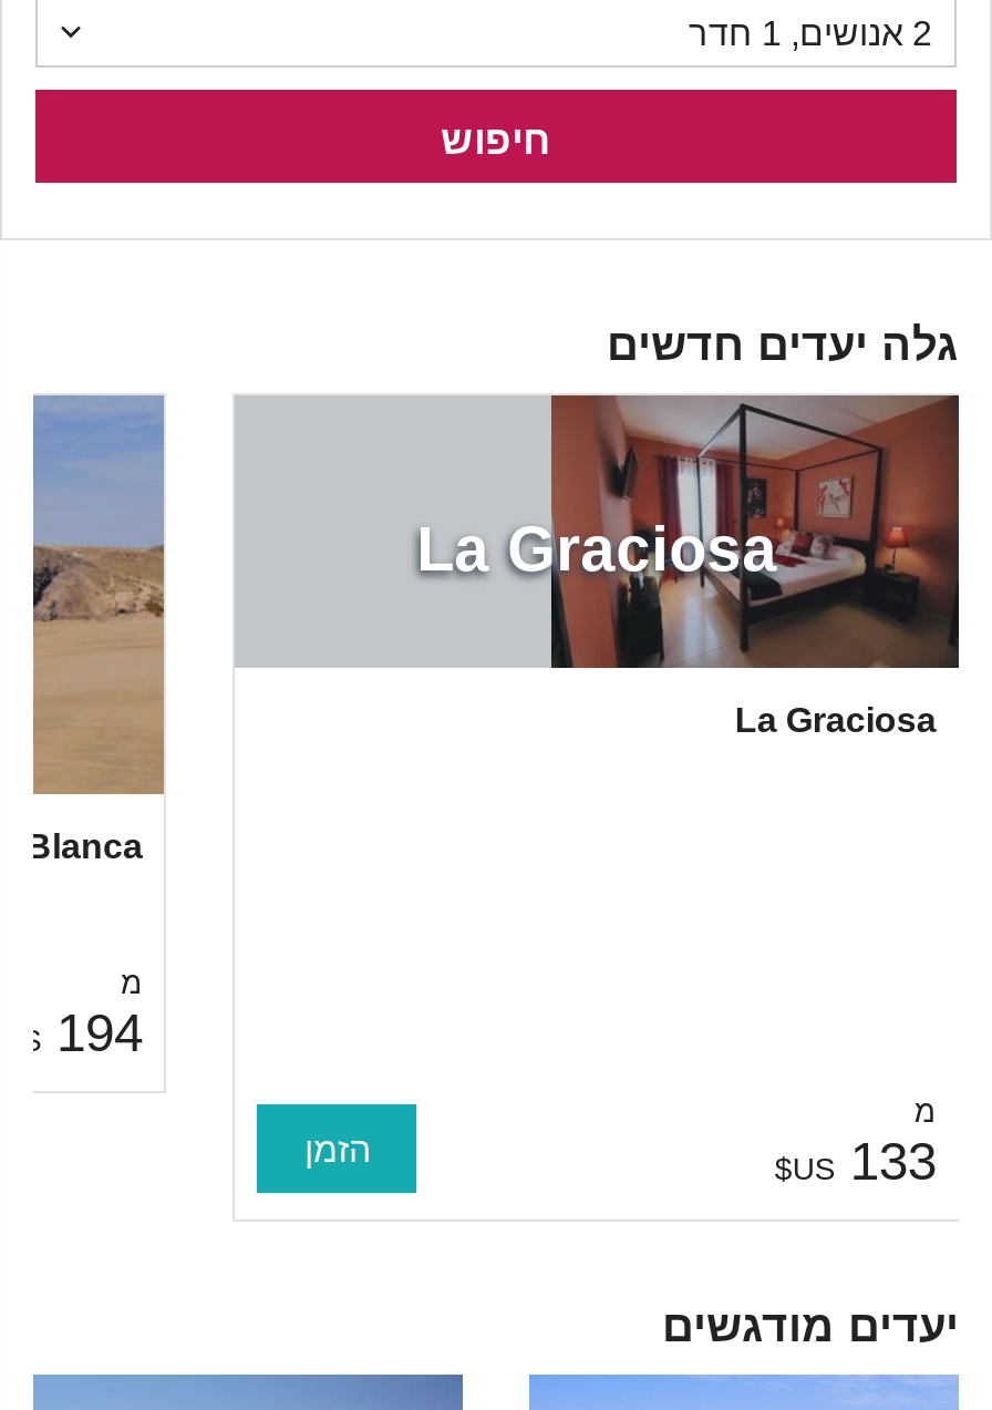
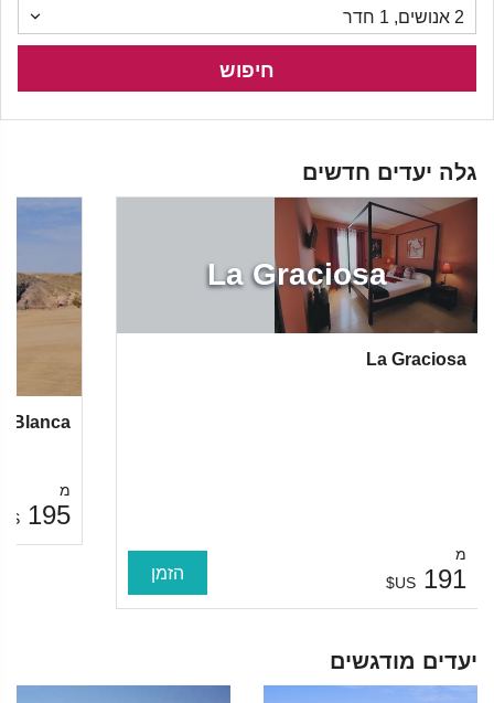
[56,1005,143,1065] 194 -> [28,501,71,531] 195
[792,1132,936,1192] US$ 133 -> [395,564,466,594] US$ 191

